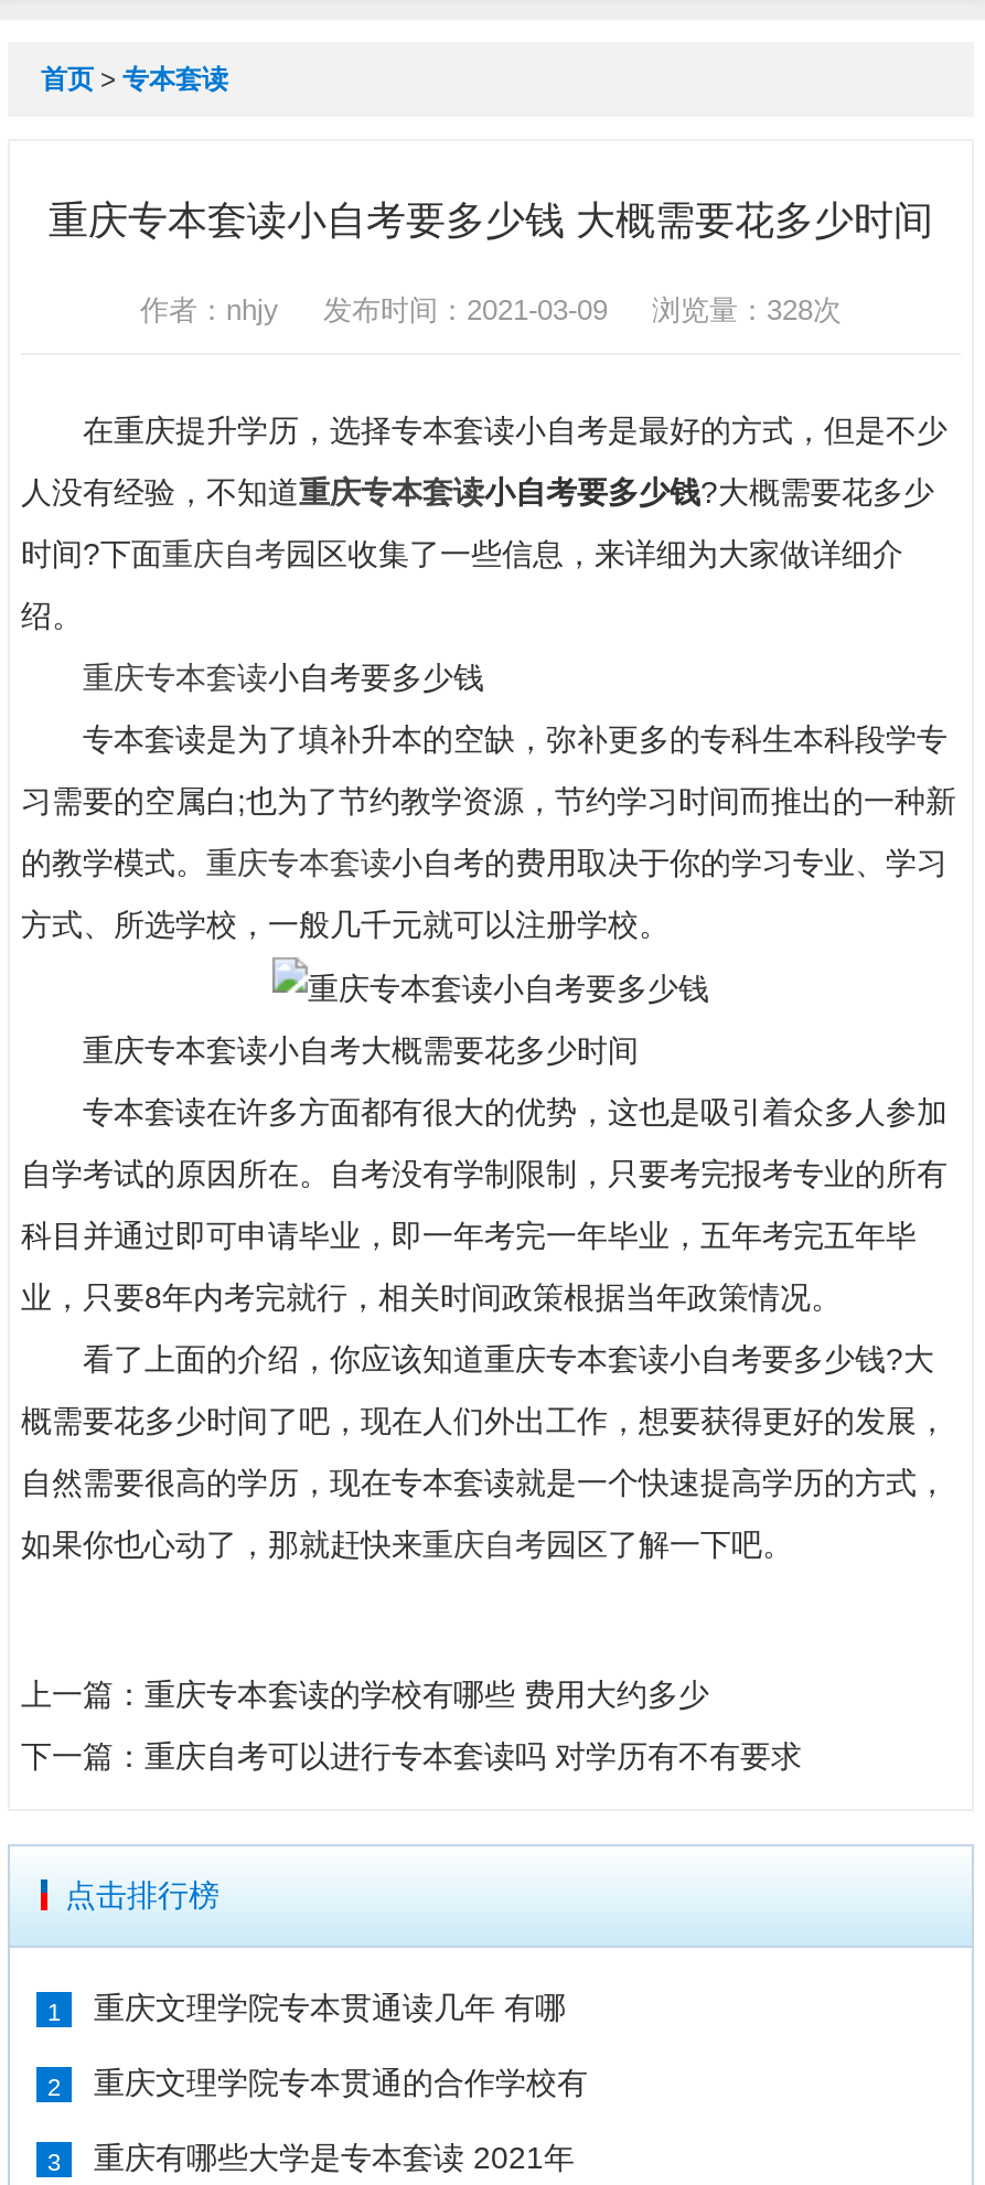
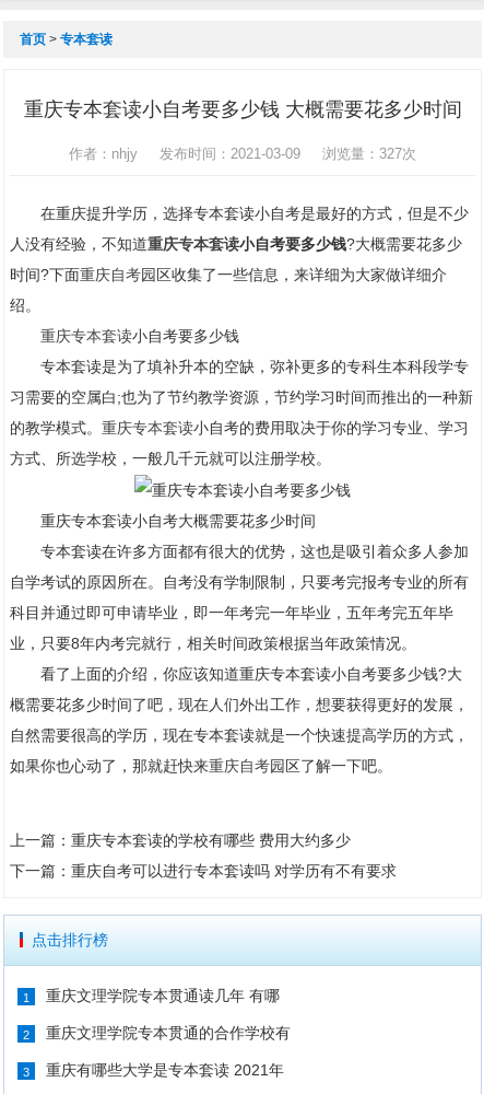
[140,293,842,326] 作者：nhjy 发布时间：2021-03-09 浏览量：328次 -> [69,146,416,162] 作者：nhjy 发布时间：2021-03-09 浏览量：327次

